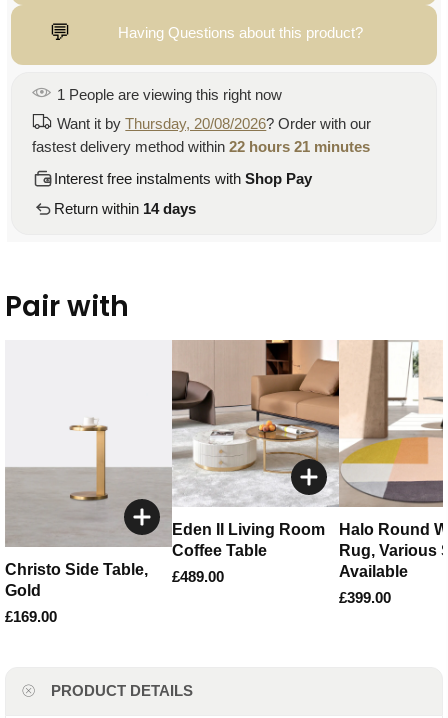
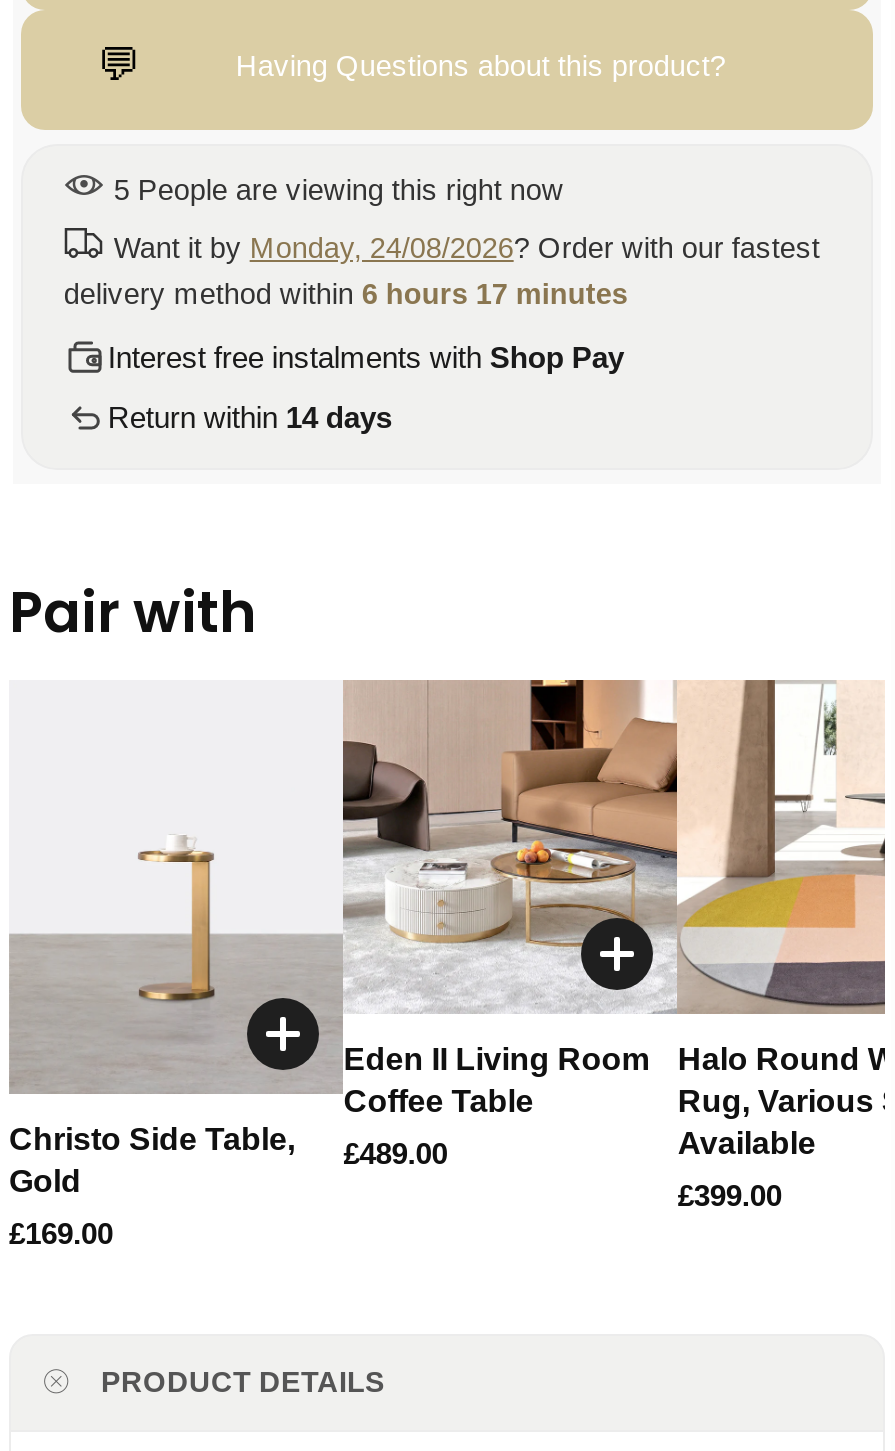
[57,87,282,103] 1 People are viewing this right now -> [114,174,564,206] 5 People are viewing this right now
[32,116,371,155] Want it by Thursday, 20/08/2026? Order with our | fastest delivery method within 22 hours 21 minutes -> [64,232,820,310] Want it by Monday, 24/08/2026? Order with our fastest | delivery method within 6 hours 17 minutes

